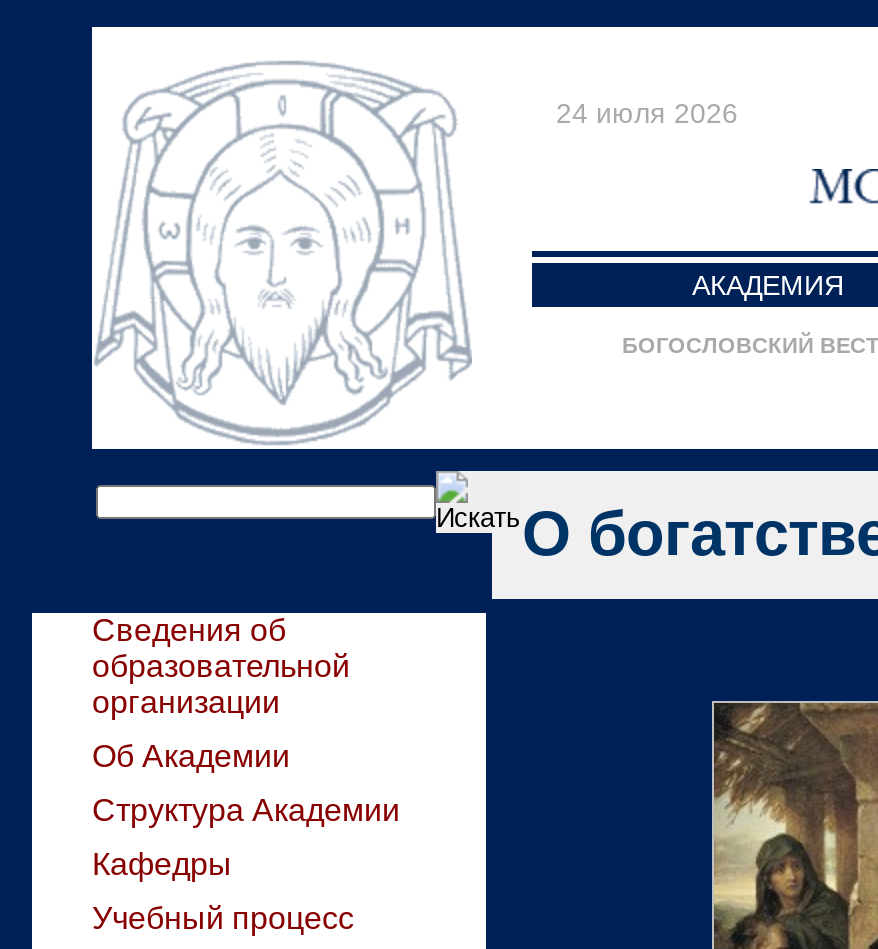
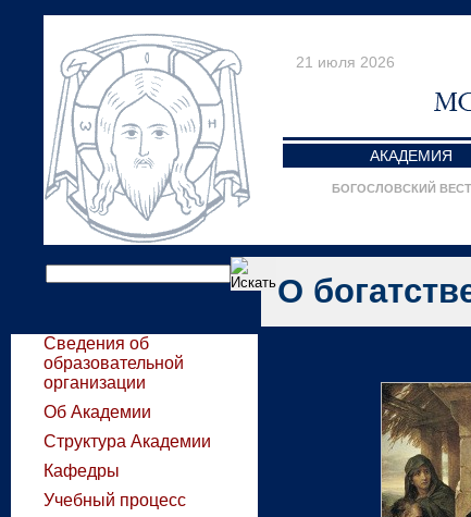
[556,97,738,129] 24 июля 2026 -> [296,53,395,71] 21 июля 2026

